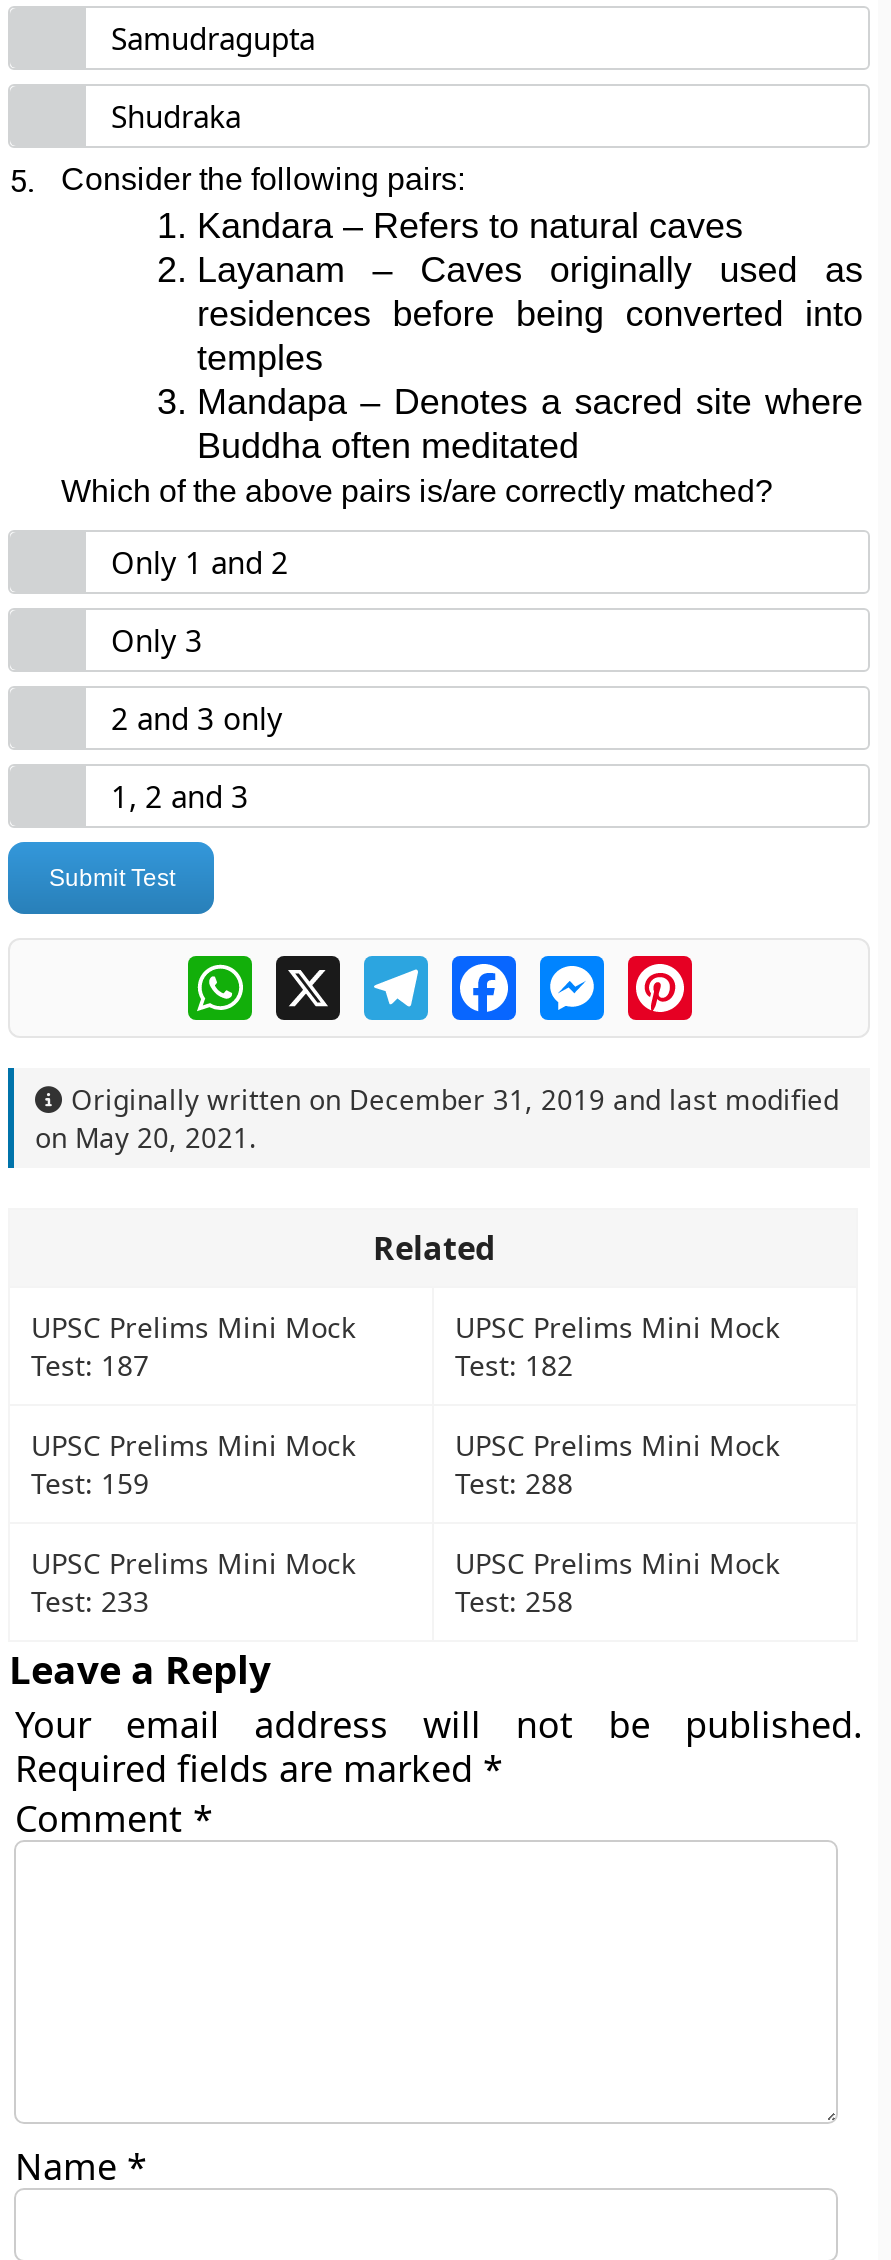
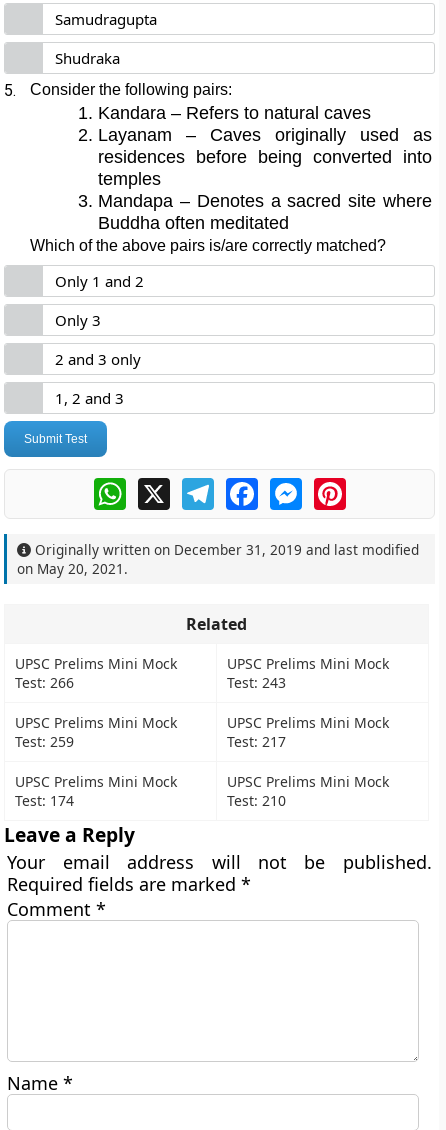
[31,1346,149,1384] Test: 187 -> [15,673,74,692] Test: 266
[455,1346,573,1384] Test: 182 -> [227,673,286,692] Test: 243
[31,1464,149,1502] Test: 159 -> [15,732,74,751] Test: 259
[455,1464,573,1502] Test: 288 -> [227,732,286,751] Test: 217
[31,1582,149,1620] Test: 233 -> [15,791,74,810] Test: 174
[455,1582,573,1620] Test: 258 -> [227,791,286,810] Test: 210

